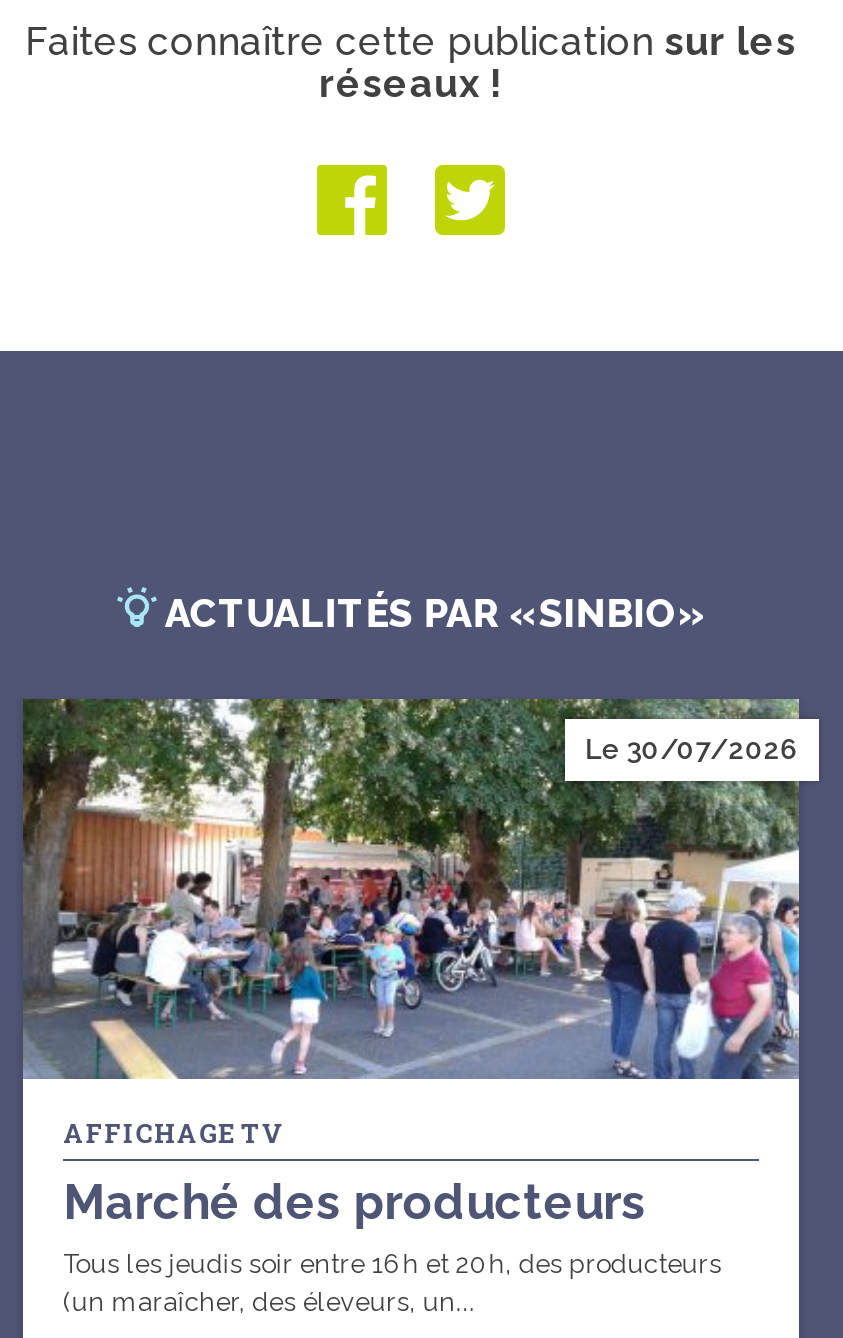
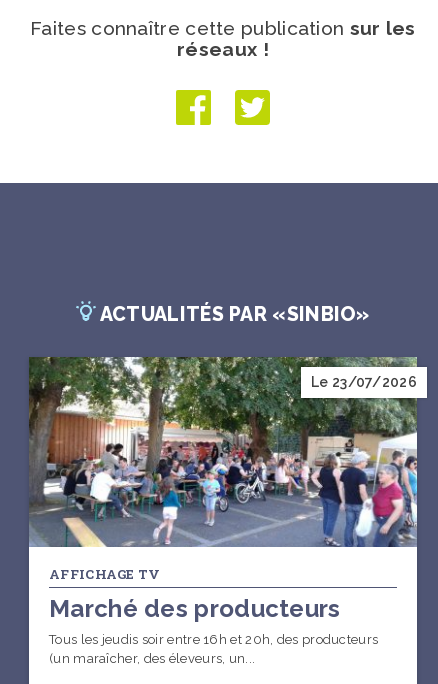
[585,733,799,765] Le 30/07/2026 -> [311,374,417,390] Le 23/07/2026

